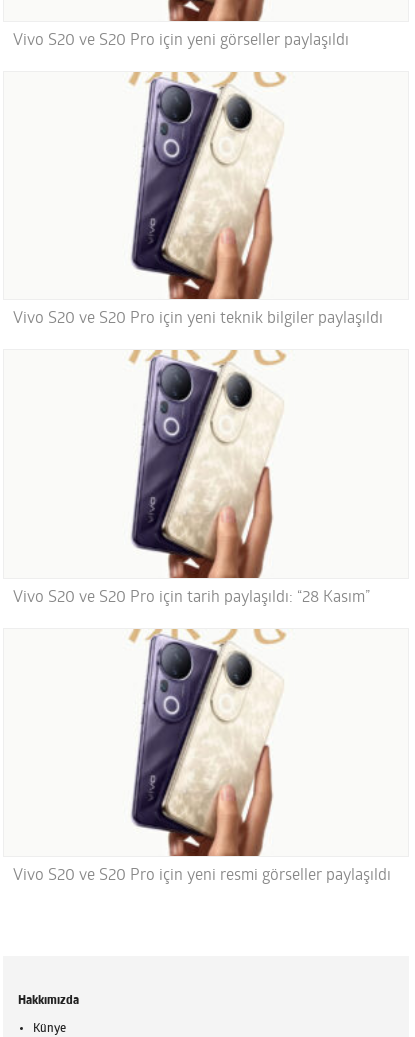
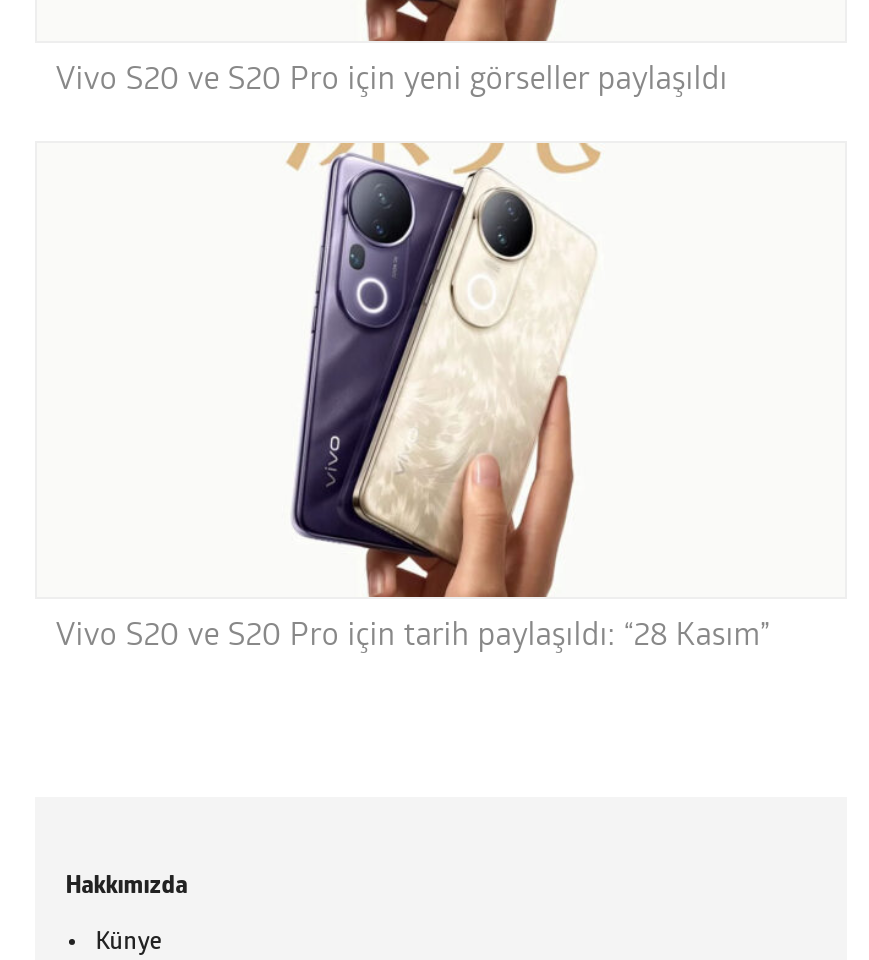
[13,311,383,327] Vivo S20 ve S20 Pro için yeni teknik bilgiler paylaşıldı -> none
[13,868,391,884] Vivo S20 ve S20 Pro için yeni resmi görseller paylaşıldı -> none

